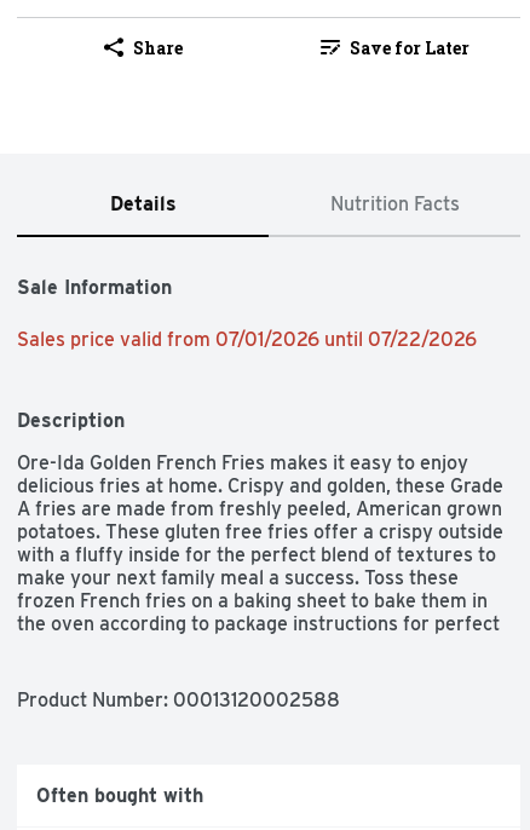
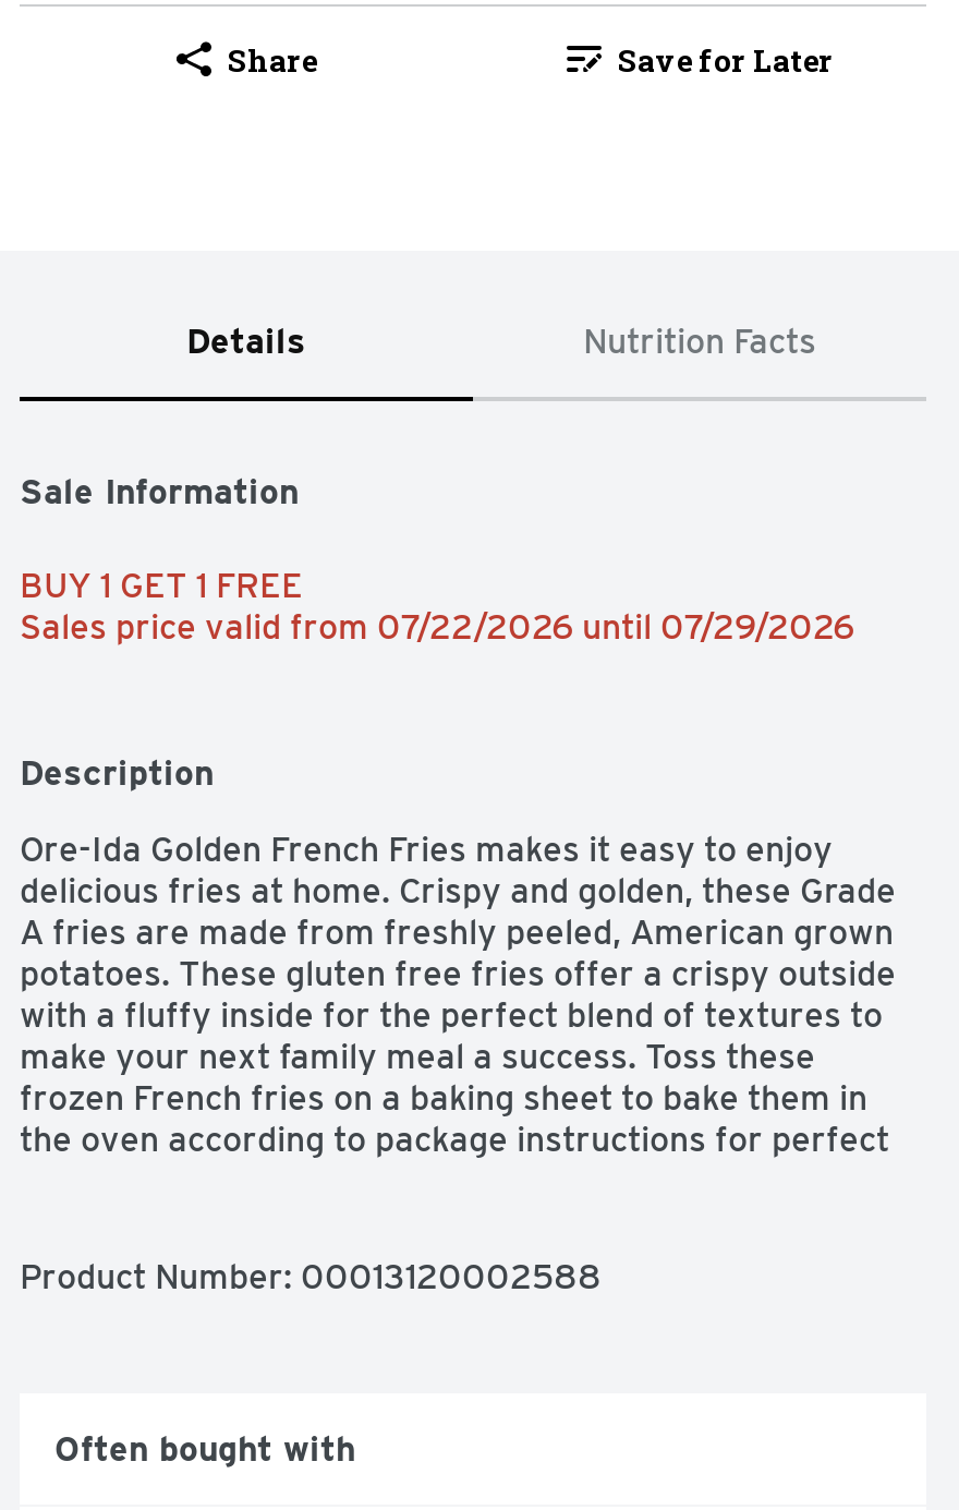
[17,328,477,351] Sales price valid from 07/01/2026 until 07/22/2026 -> [20,565,854,648] BUY 1 GET 1 FREE | Sales price valid from 07/22/2026 until 07/29/2026

